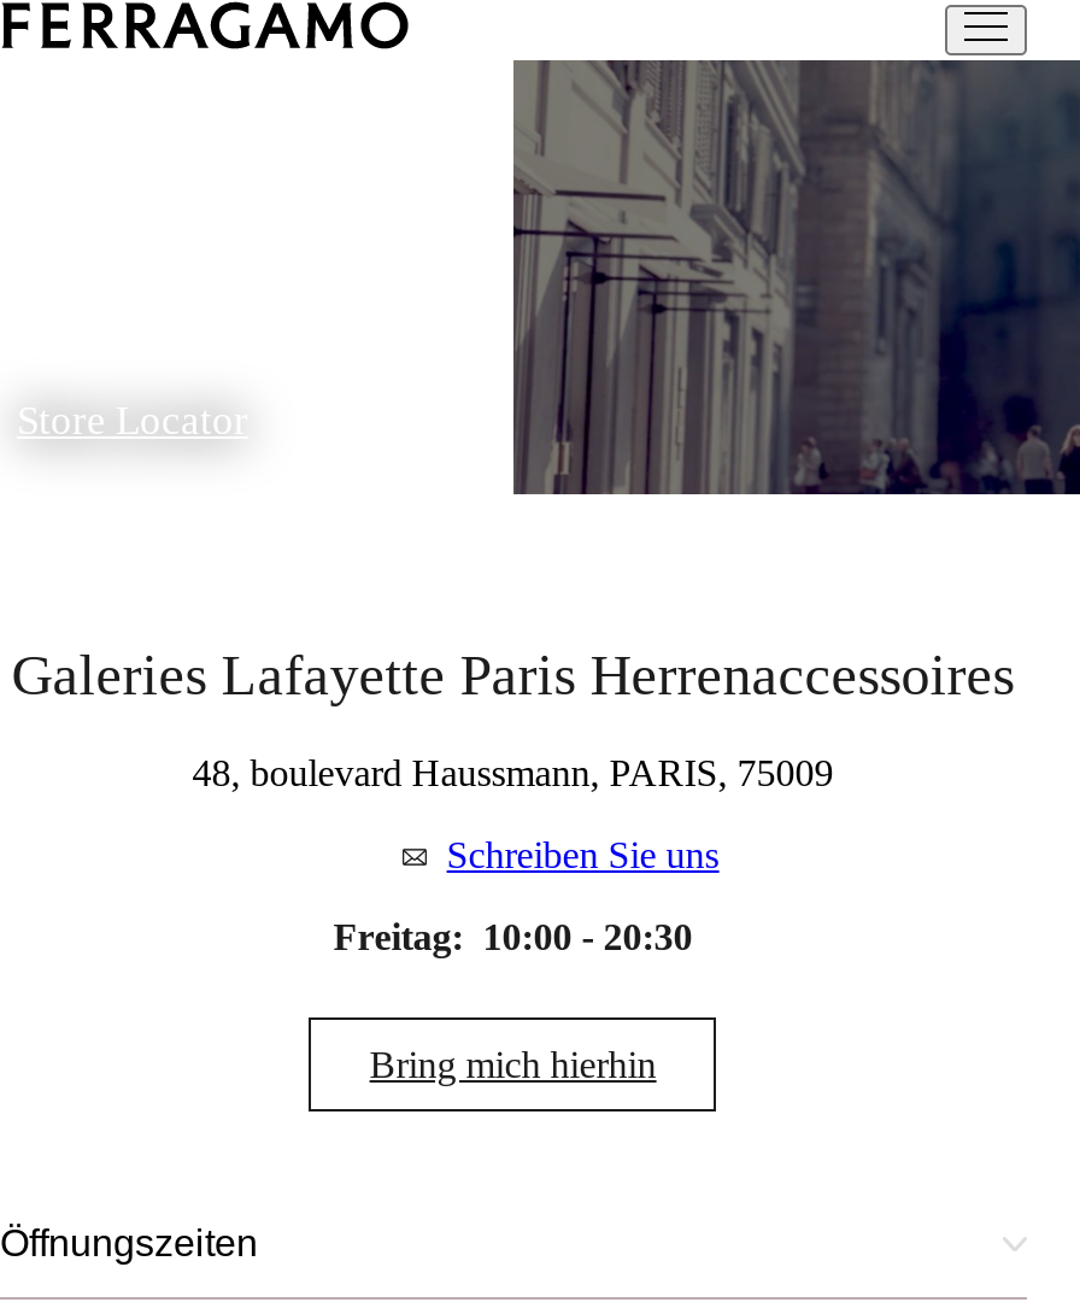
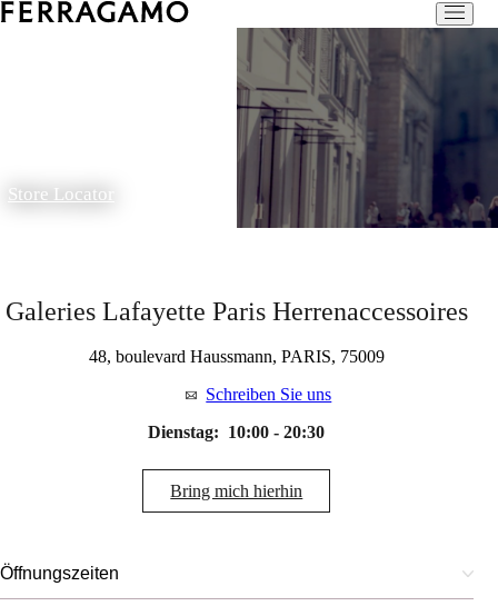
[333,917,693,958] Freitag: 10:00 - 20:30 -> [148,423,325,442] Dienstag: 10:00 - 20:30

